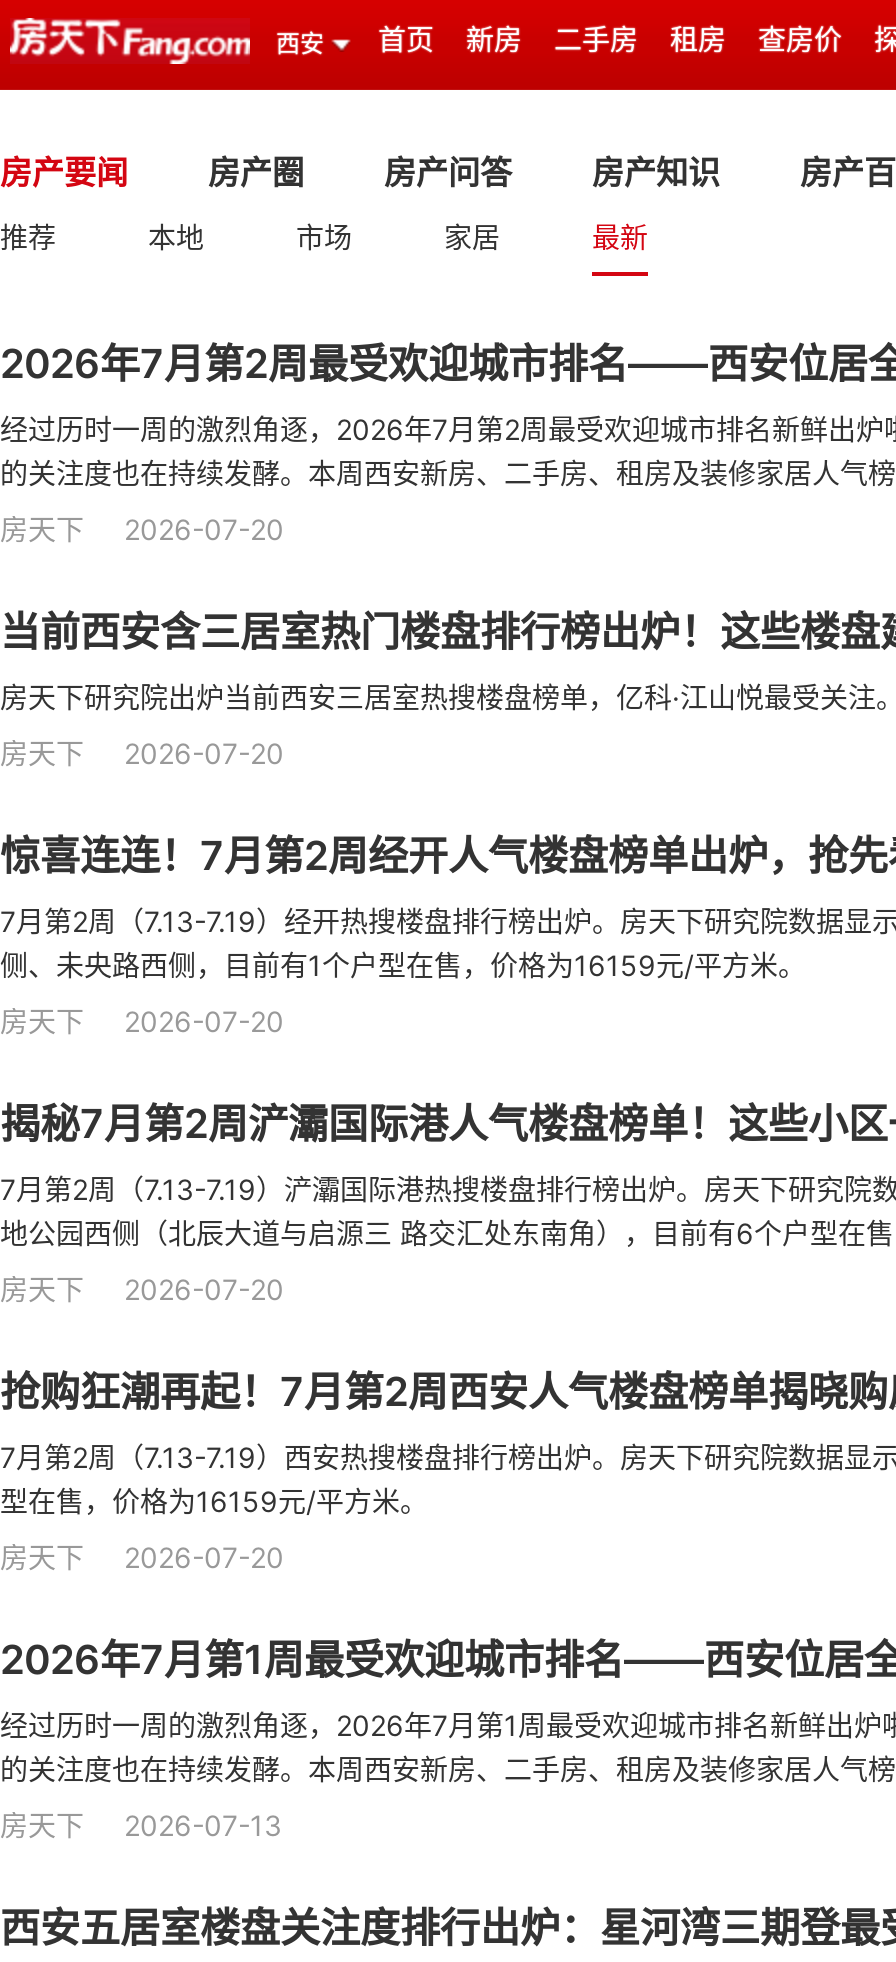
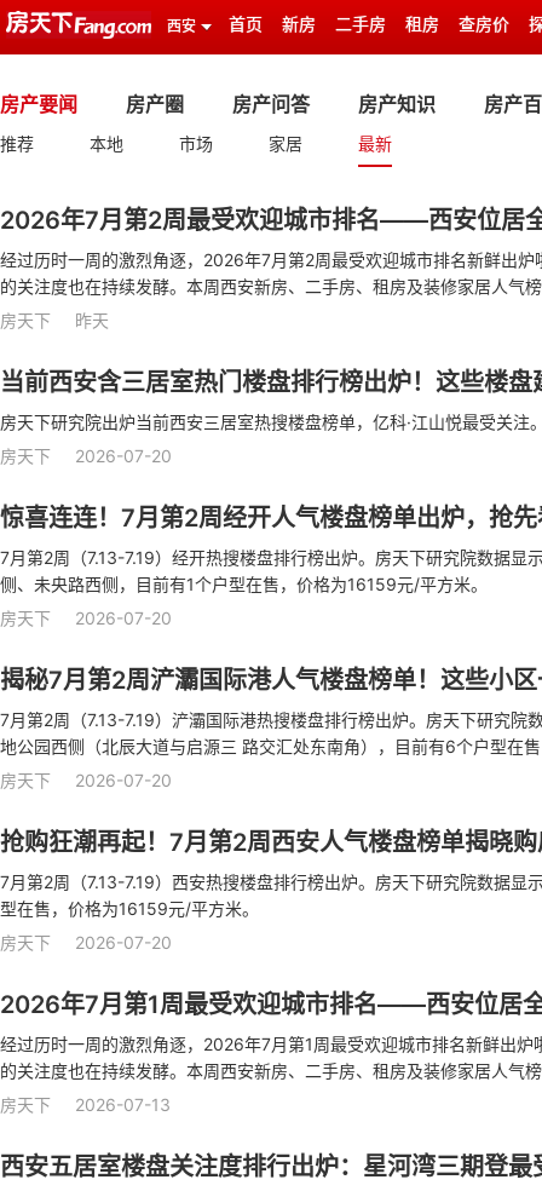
[124,512,284,546] 2026-07-20 -> [75,310,109,330] 昨天

